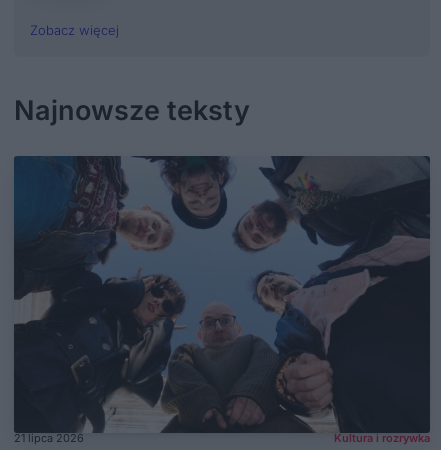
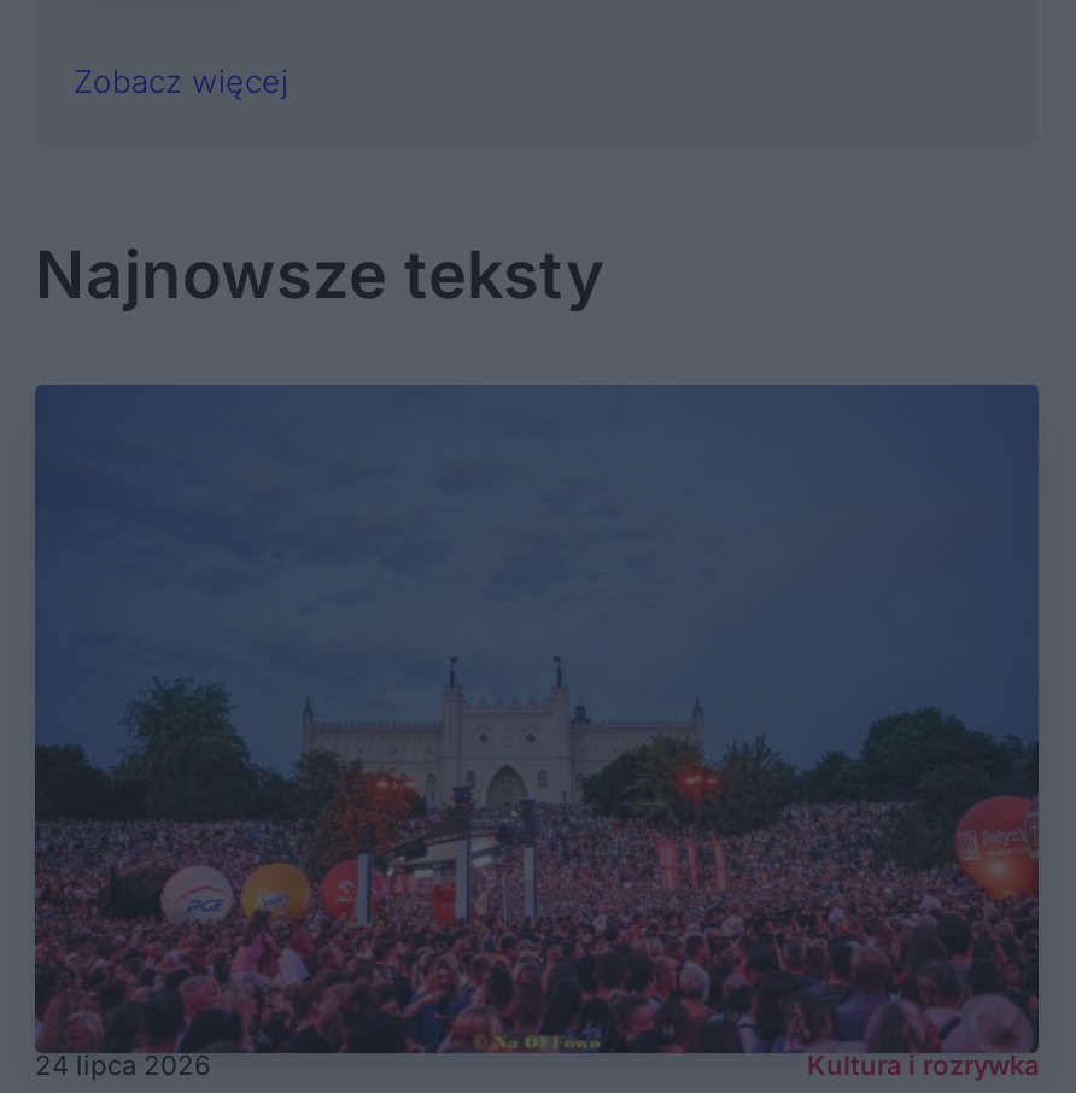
[13,155,431,445] [image] | 21 lipca 2026 -> [33,384,1041,1082] [image] | 24 lipca 2026

